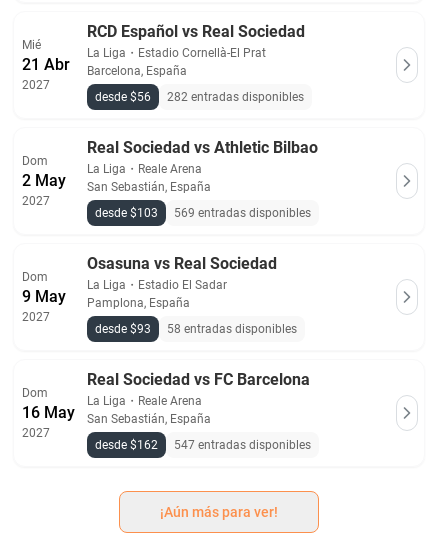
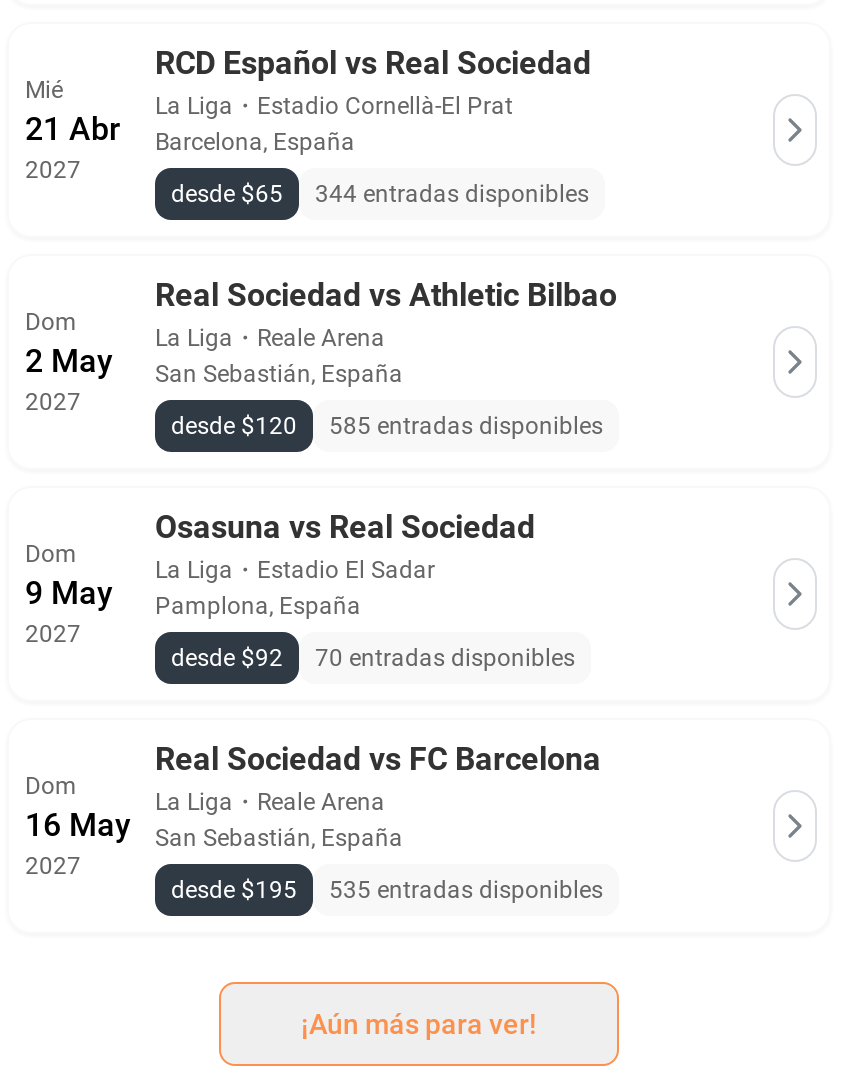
[95,90,151,104] desde $56 -> [171,180,283,208] desde $65
[167,90,304,104] 282 entradas disponibles -> [315,180,589,208] 344 entradas disponibles
[95,206,158,220] desde $103 -> [171,412,297,440] desde $120
[174,206,311,220] 569 entradas disponibles -> [329,412,603,440] 585 entradas disponibles
[95,322,151,336] desde $93 -> [171,644,283,672] desde $92
[167,322,297,336] 58 entradas disponibles -> [315,644,575,672] 70 entradas disponibles
[95,438,158,452] desde $162 -> [171,876,297,904] desde $195
[174,438,311,452] 547 entradas disponibles -> [329,876,603,904] 535 entradas disponibles

